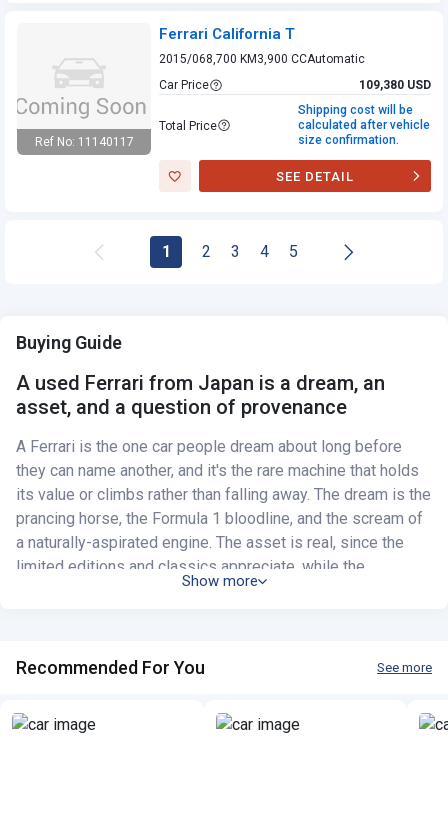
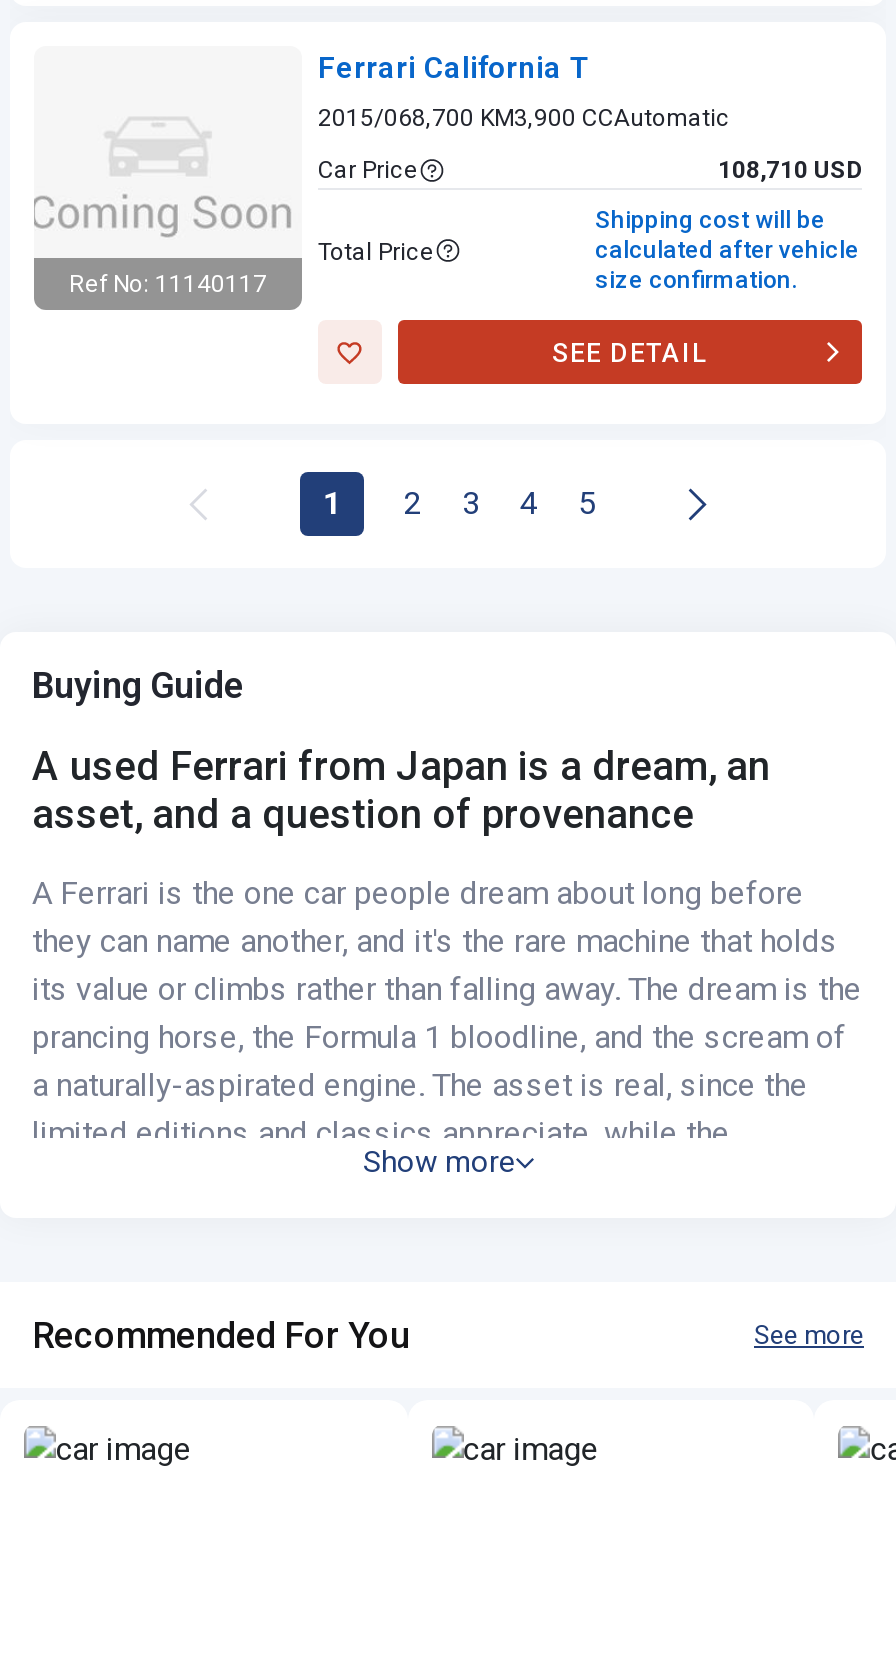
[359,78,431,92] 109,380 USD -> [718,156,862,184] 108,710 USD

